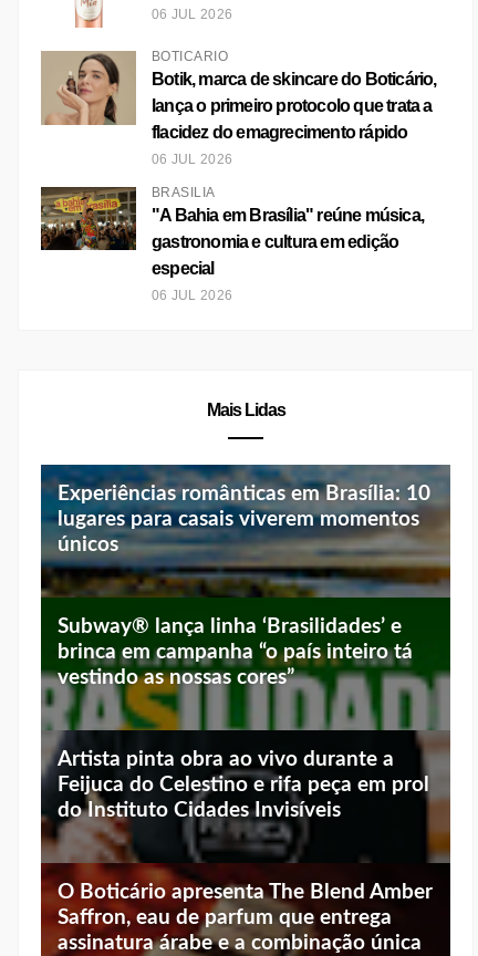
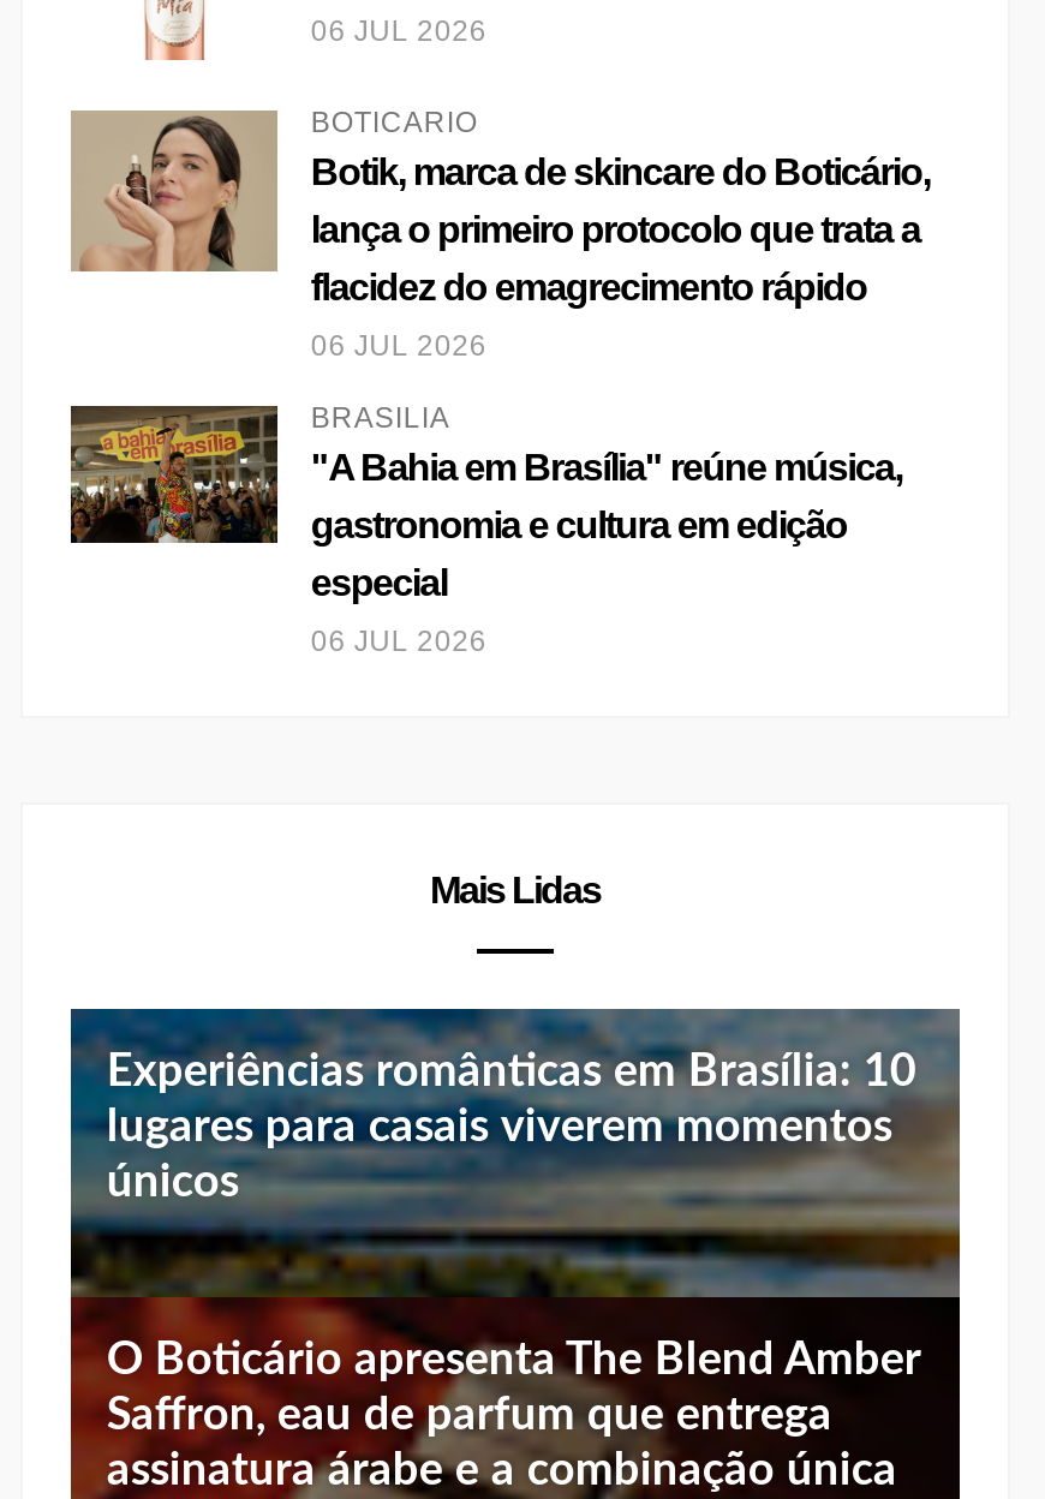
[40,597,450,767] [image] | Subway® lança linha ‘Brasilidades’ e | brinca em campanha “o país inteiro tá | vestindo as nossas cores” -> none
[57,749,429,821] Artista pinta obra ao vivo durante a | Feijuca do Celestino e rifa peça em prol | do Instituto Cidades Invisíveis -> none

